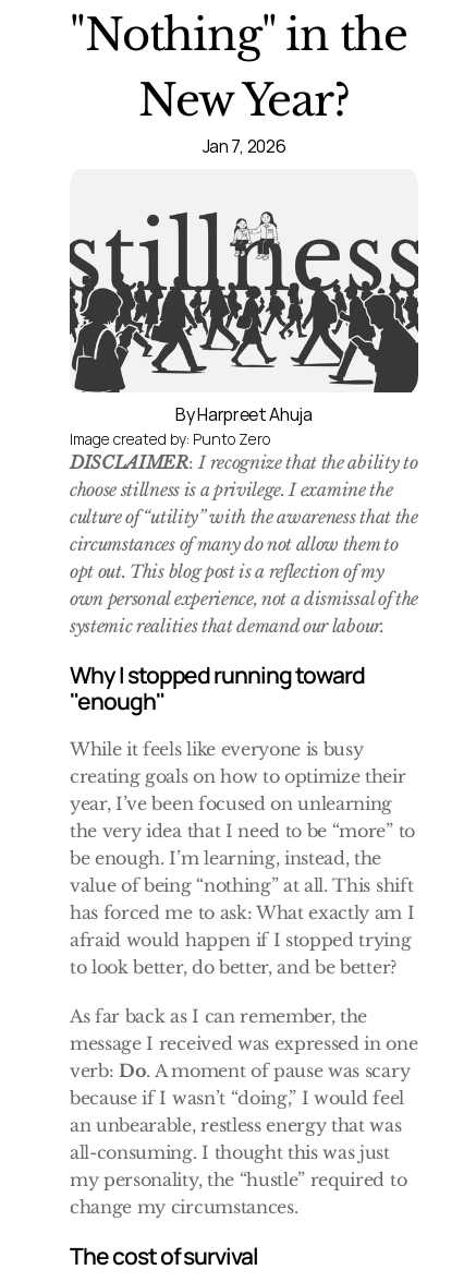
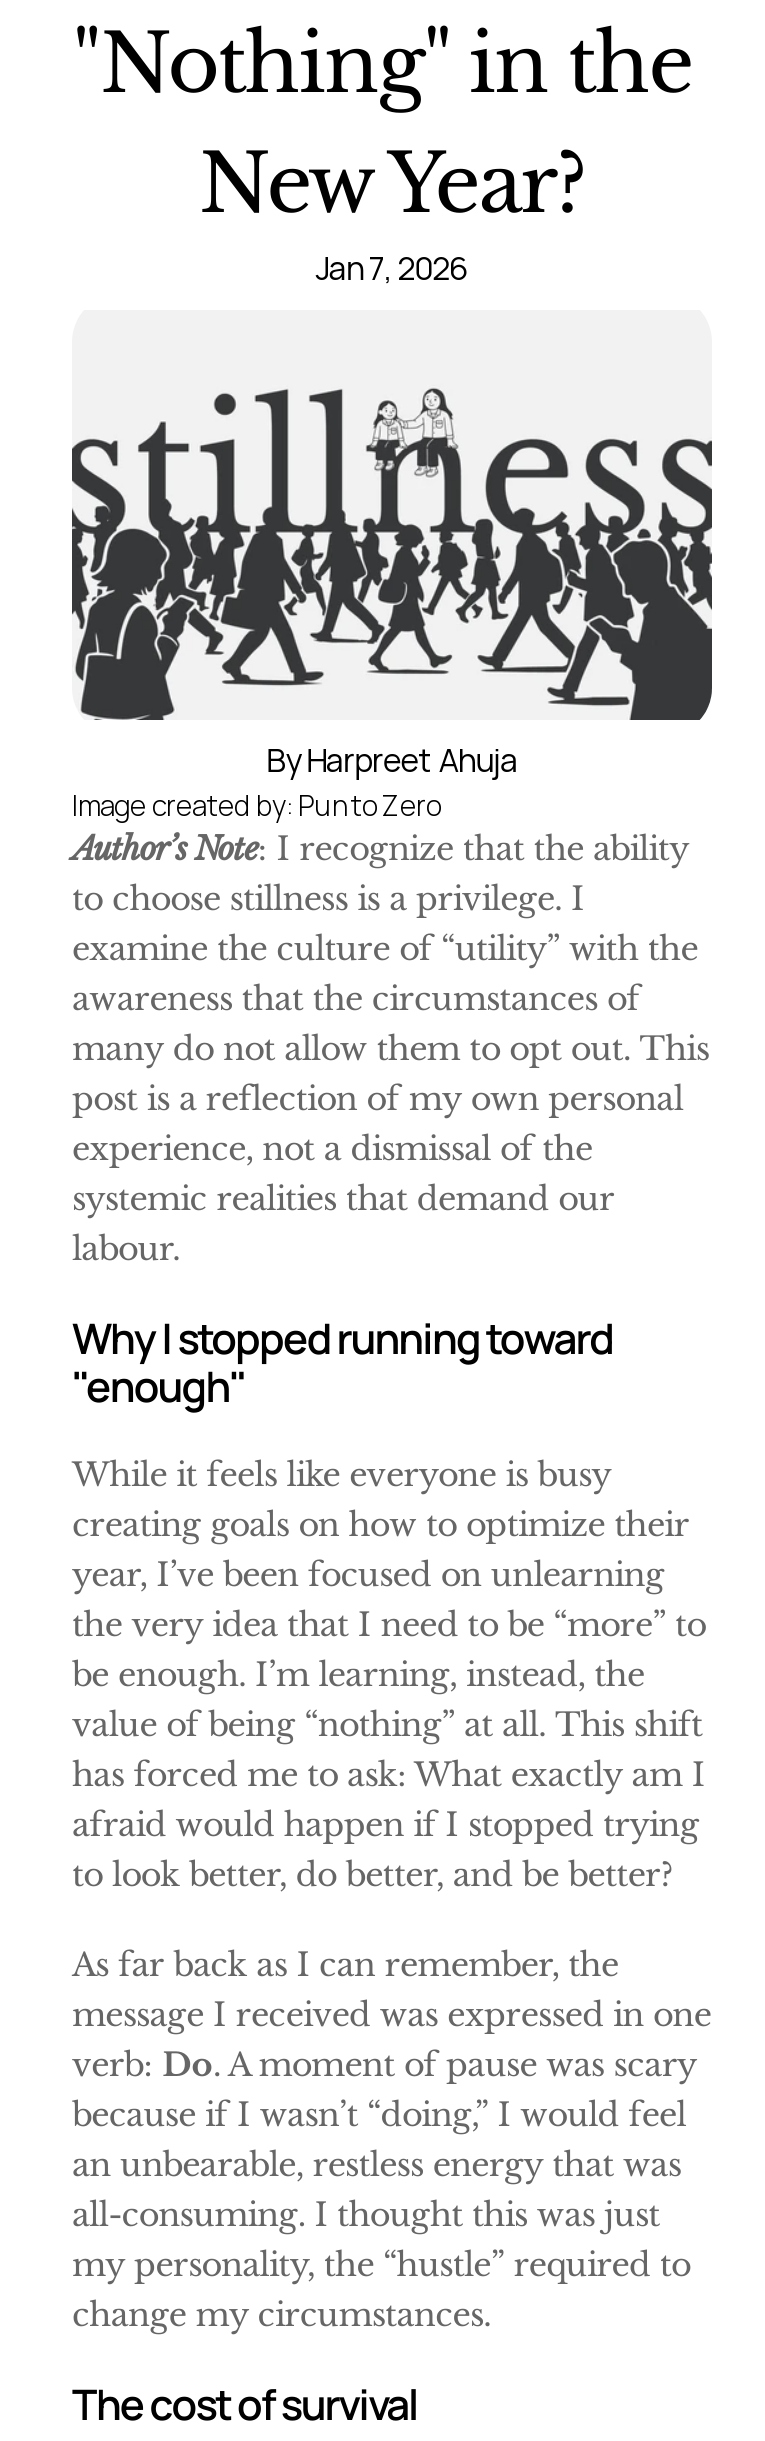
[70,451,418,637] DISCLAIMER: I recognize that the ability to | choose stillness is a privilege. I examine the | culture of “utility” with the awareness that the | circumstances of many do not allow them to | opt out. This blog post is a reflection of my | own personal experience, not a dismissal of the | systemic realities that demand our labour. -> [72,828,709,1268] Author’s Note: I recognize that the ability | to choose stillness is a privilege. I | examine the culture of “utility” with the | awareness that the circumstances of | many do not allow them to opt out. This | post is a reflection of my own personal | experience, not a dismissal of the | systemic realities that demand our | labour.

